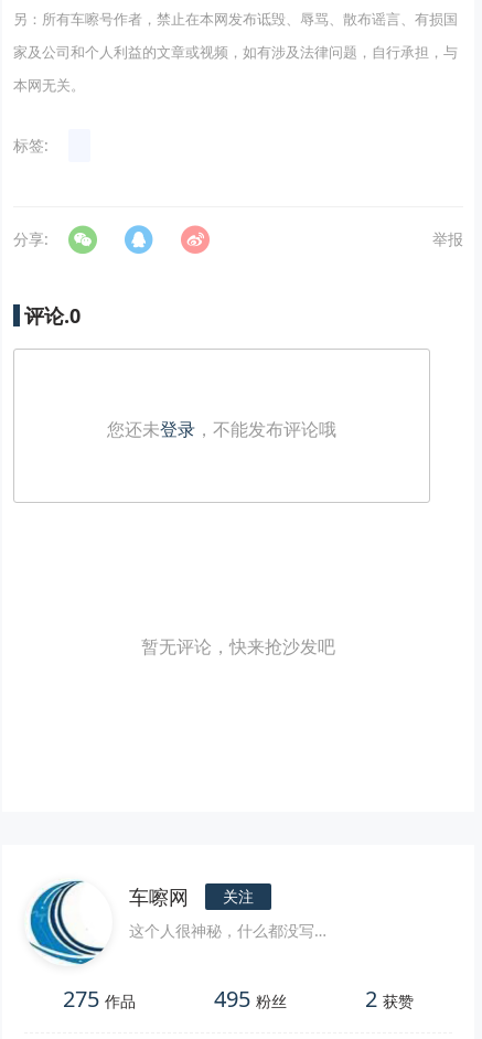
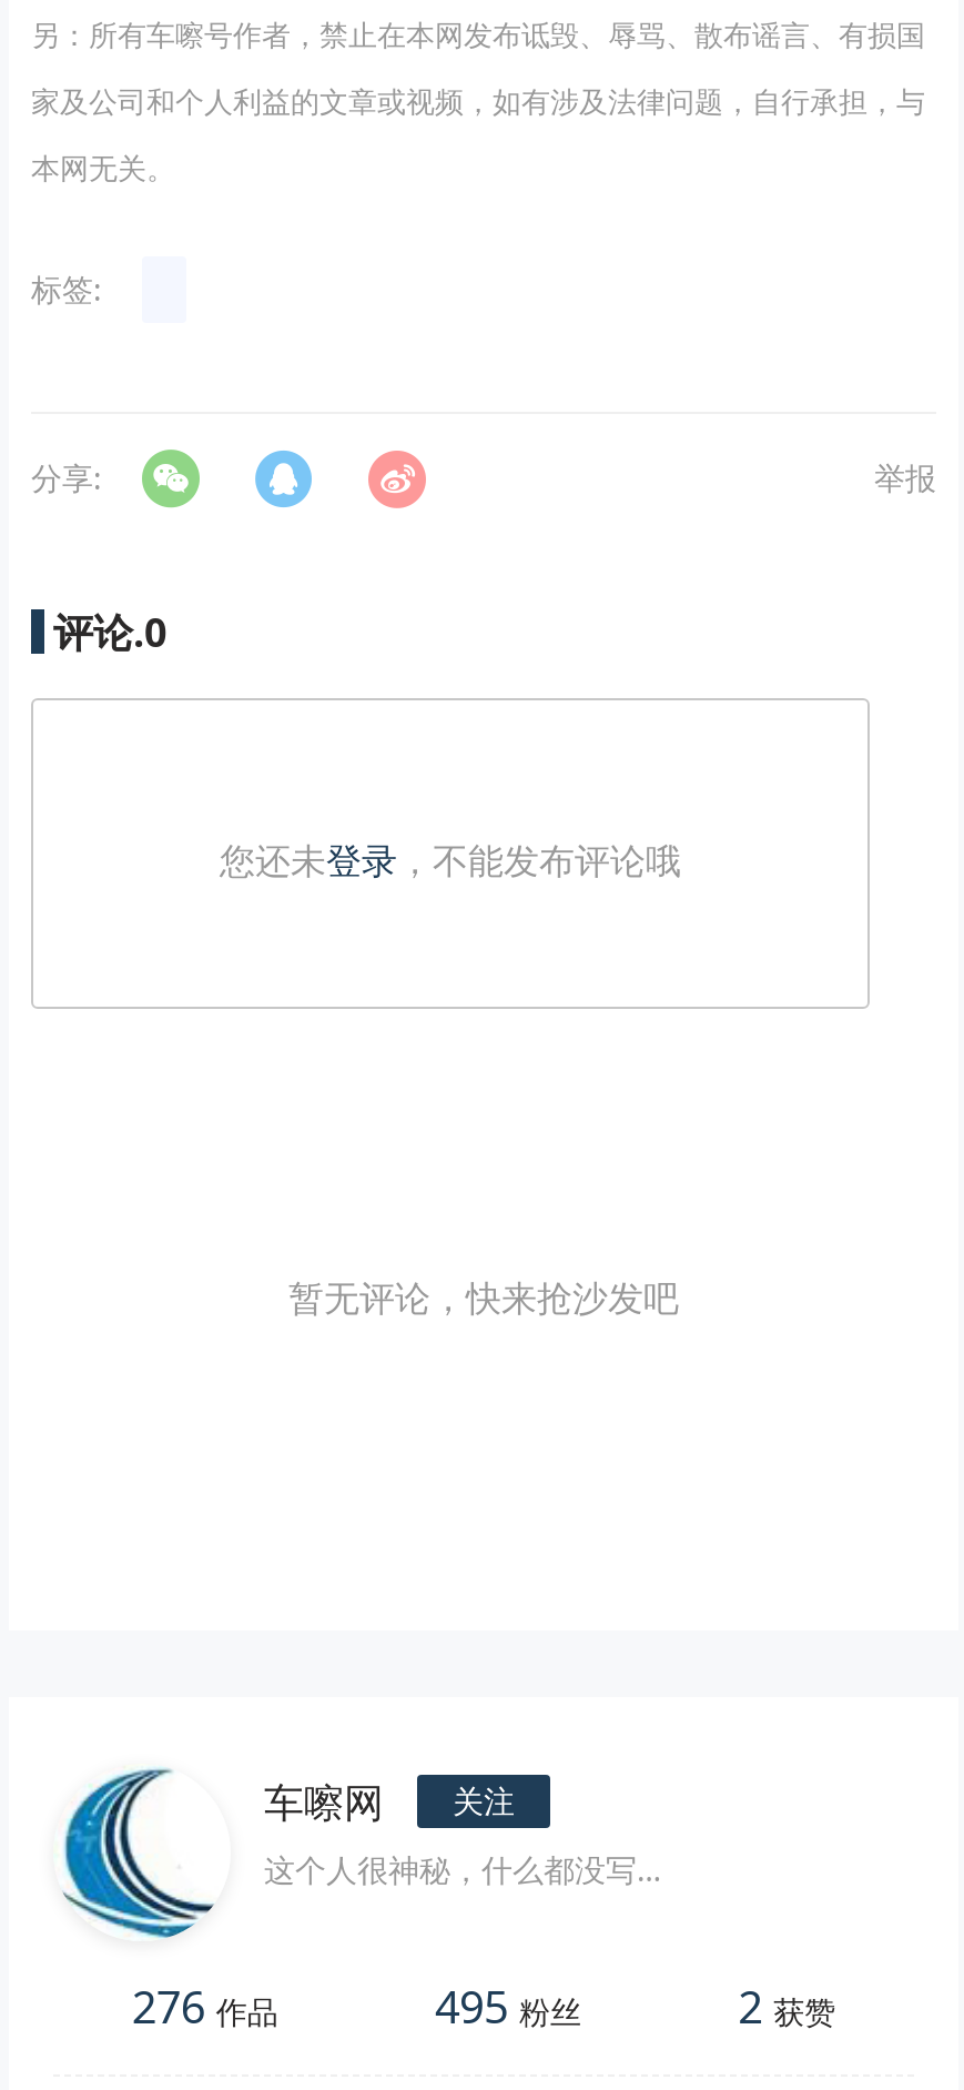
[63,984,136,1014] 275 作品 -> [132,1977,278,2037] 276 作品

